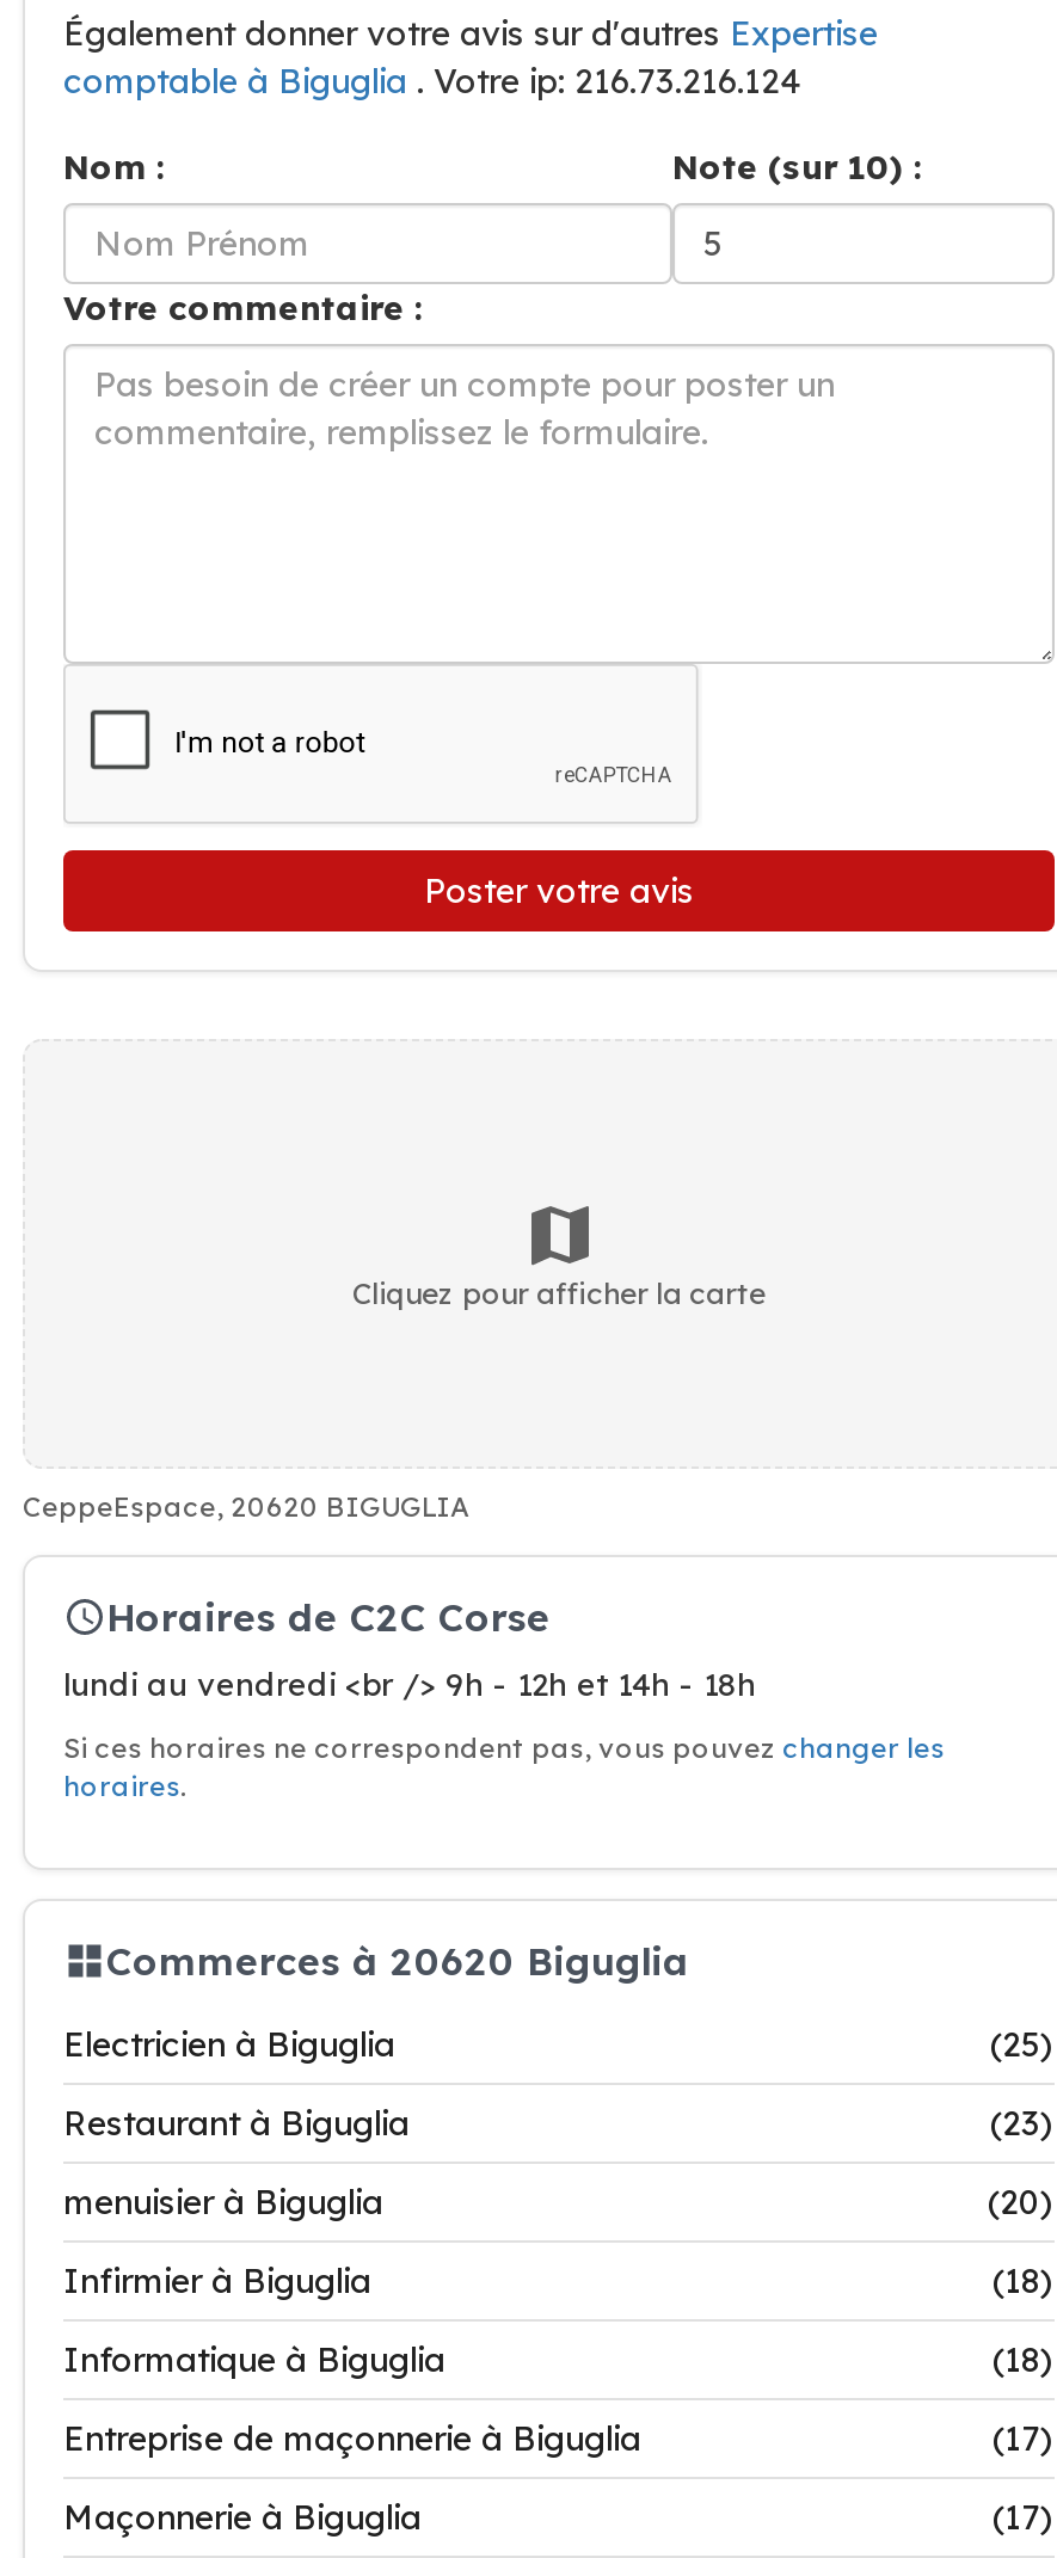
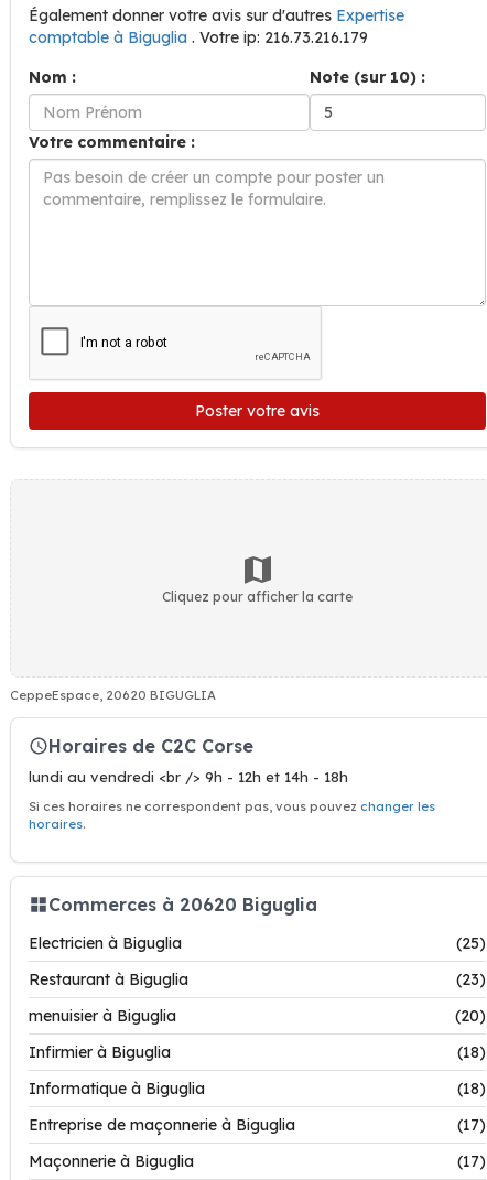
[63,60,799,103] comptable à Biguglia. Votre ip: 216.73.216.124 -> [29,28,368,47] comptable à Biguglia. Votre ip: 216.73.216.179

